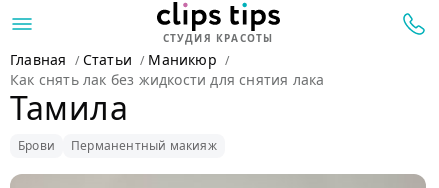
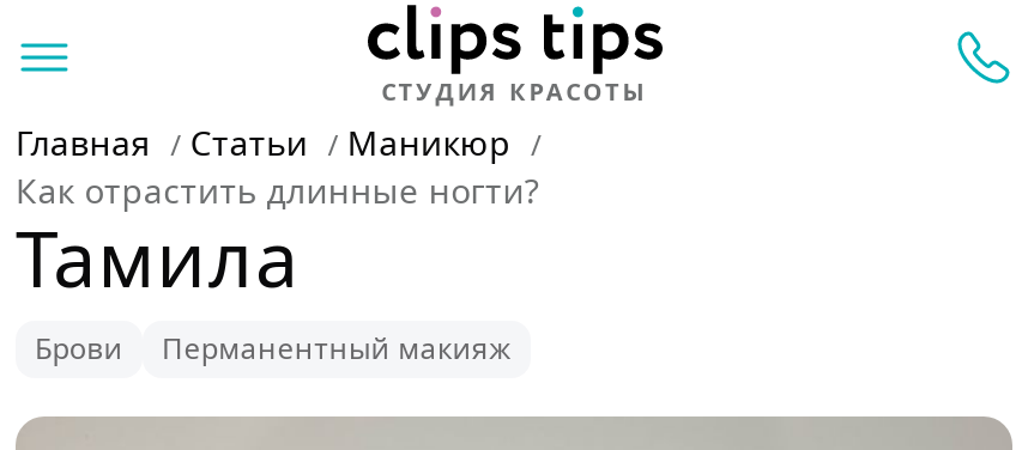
[10,70,324,89] Как снять лак без жидкости для снятия лака -> [16,168,539,213] Как отрастить длинные ногти?

